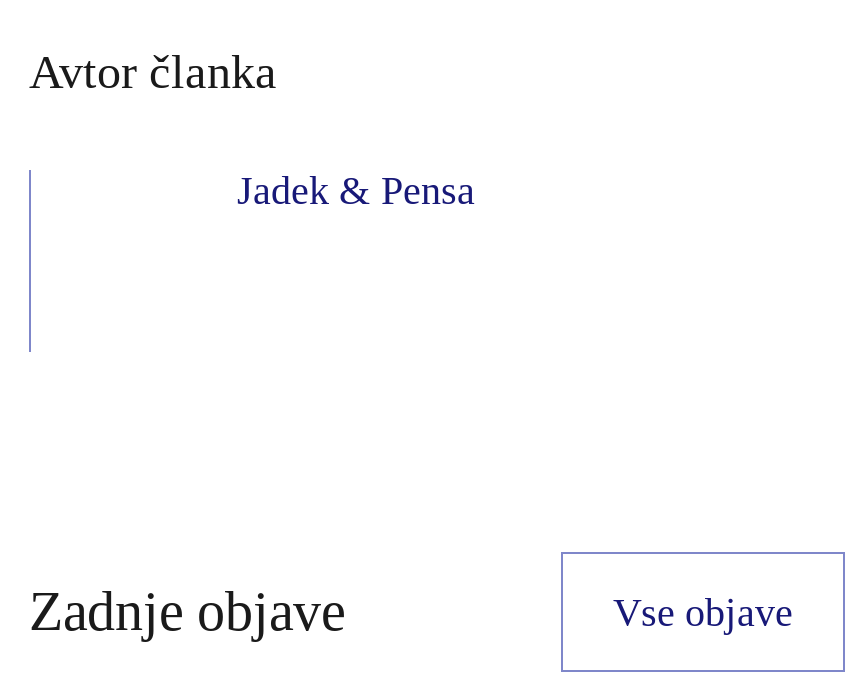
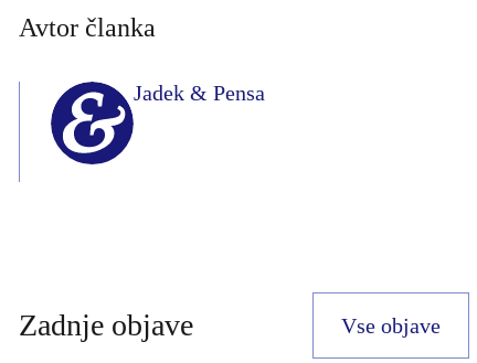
none -> [50,81,135,166] [image]

